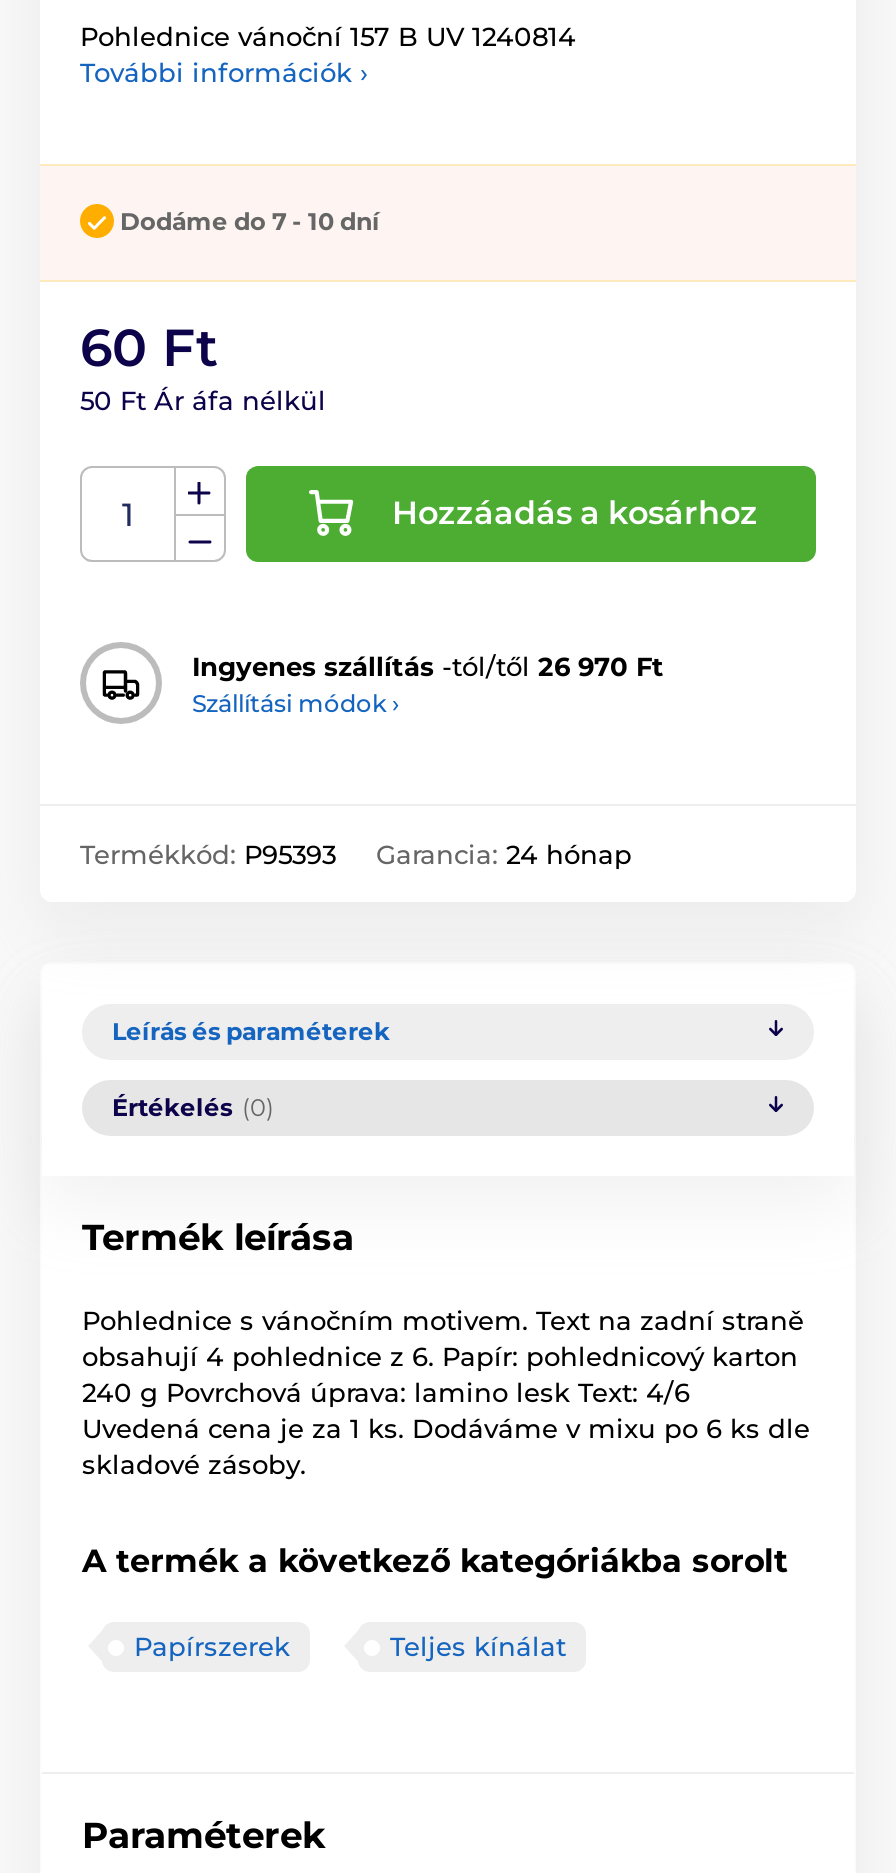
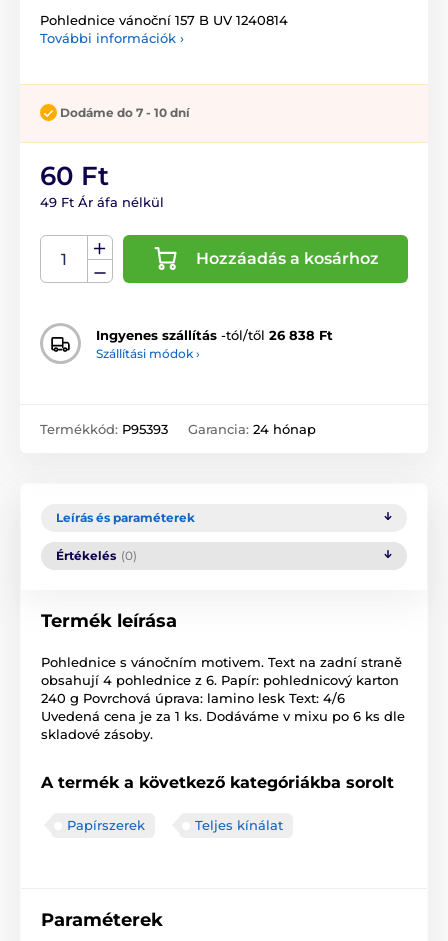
[80,384,326,416] 50 Ft Ár áfa nélkül -> [40,194,164,210] 49 Ft Ár áfa nélkül
[192,649,664,681] Ingyenes szállítás -tól/től 26 970 Ft -> [96,327,333,343] Ingyenes szállítás -tól/től 26 838 Ft

